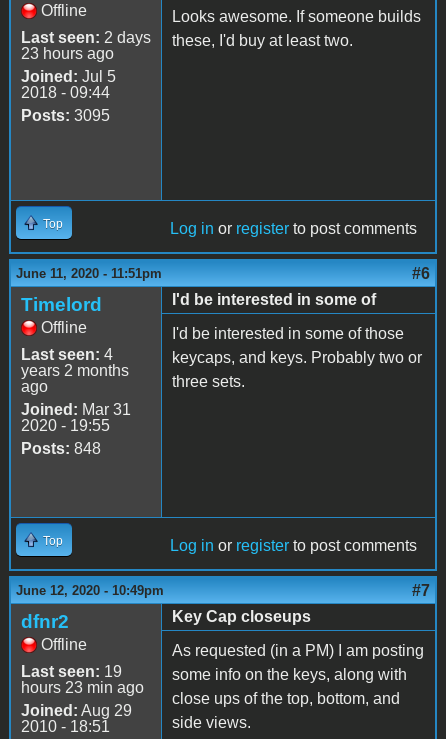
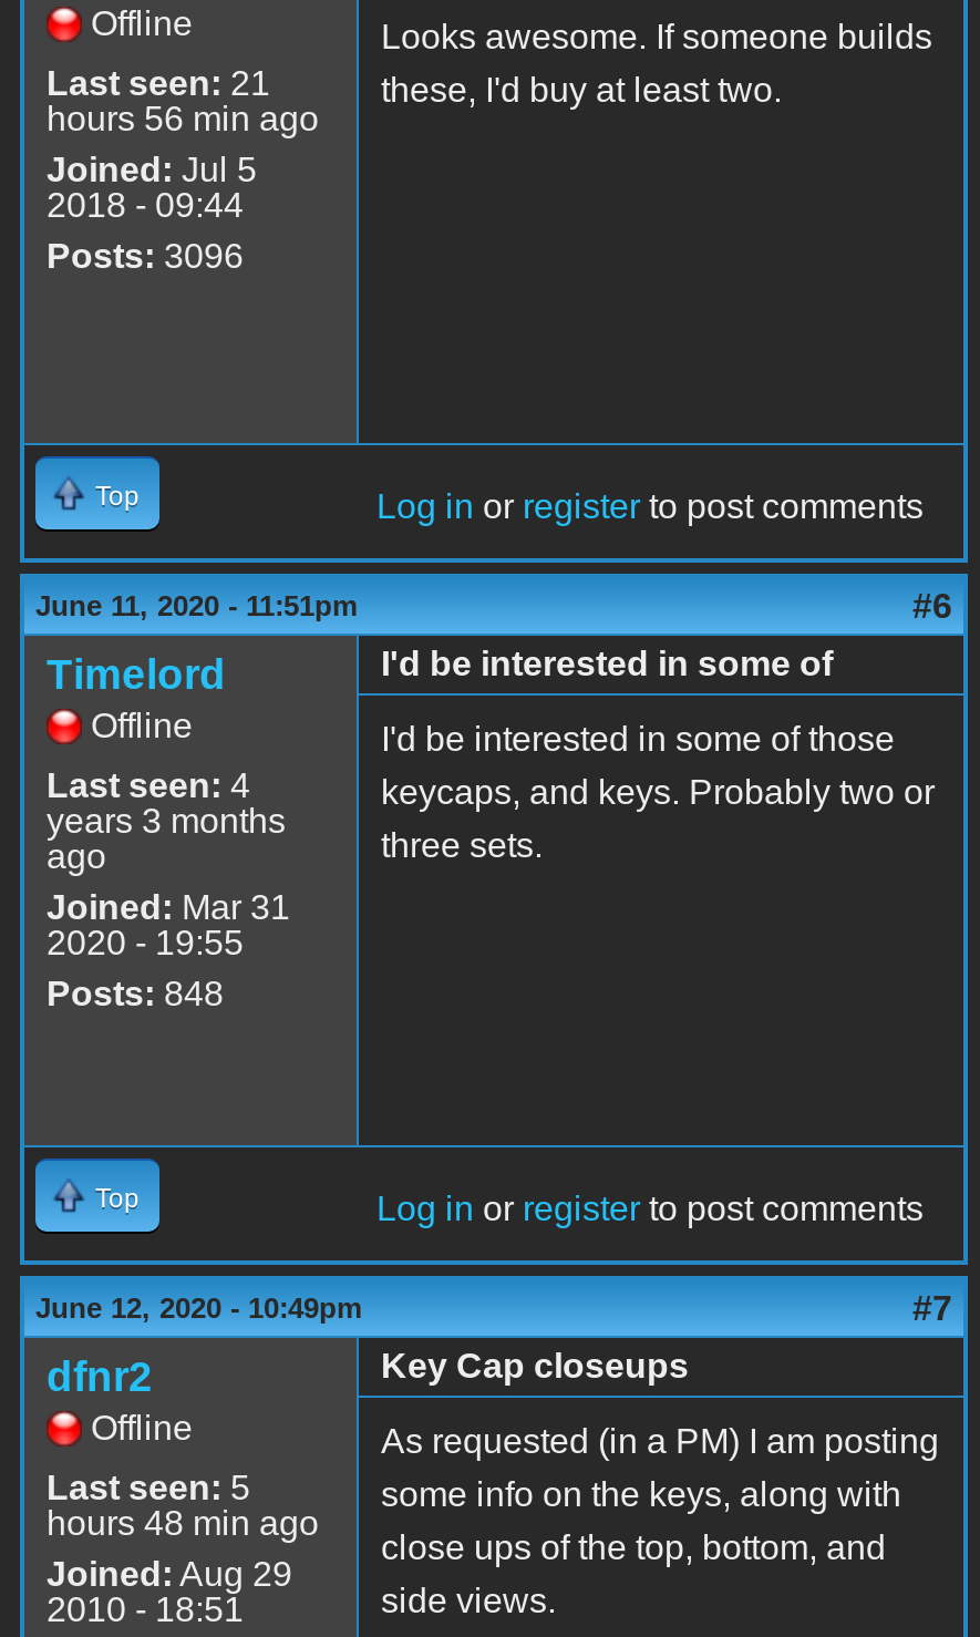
[21,29,151,62] Last seen: 2 days | 23 hours ago -> [47,65,319,138] Last seen: 21 | hours 56 min ago
[21,107,110,124] Posts: 3095 -> [47,238,244,275] Posts: 3096
[21,362,129,379] years 2 months -> [47,803,286,840] years 3 months
[21,663,122,680] Last seen: 19 -> [47,1469,250,1507] Last seen: 5
[21,679,144,696] hours 23 min ago -> [47,1505,319,1542] hours 48 min ago

